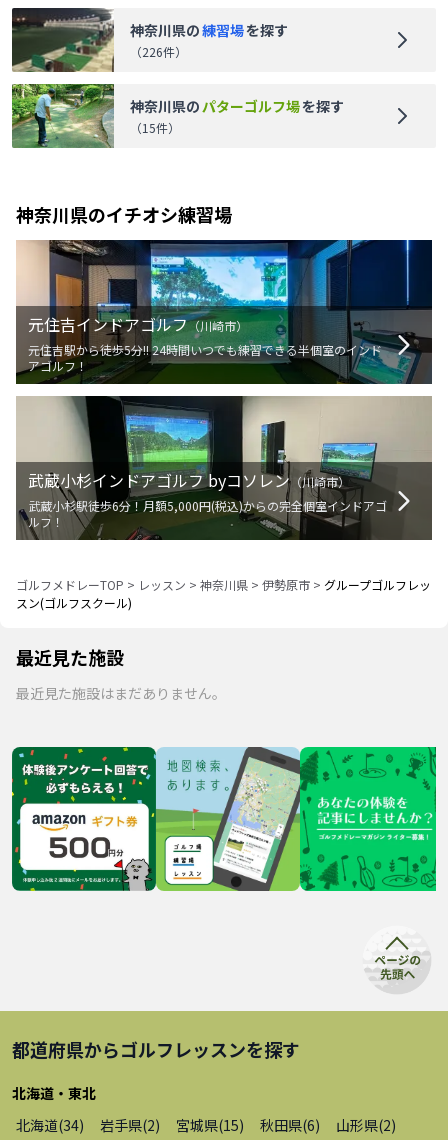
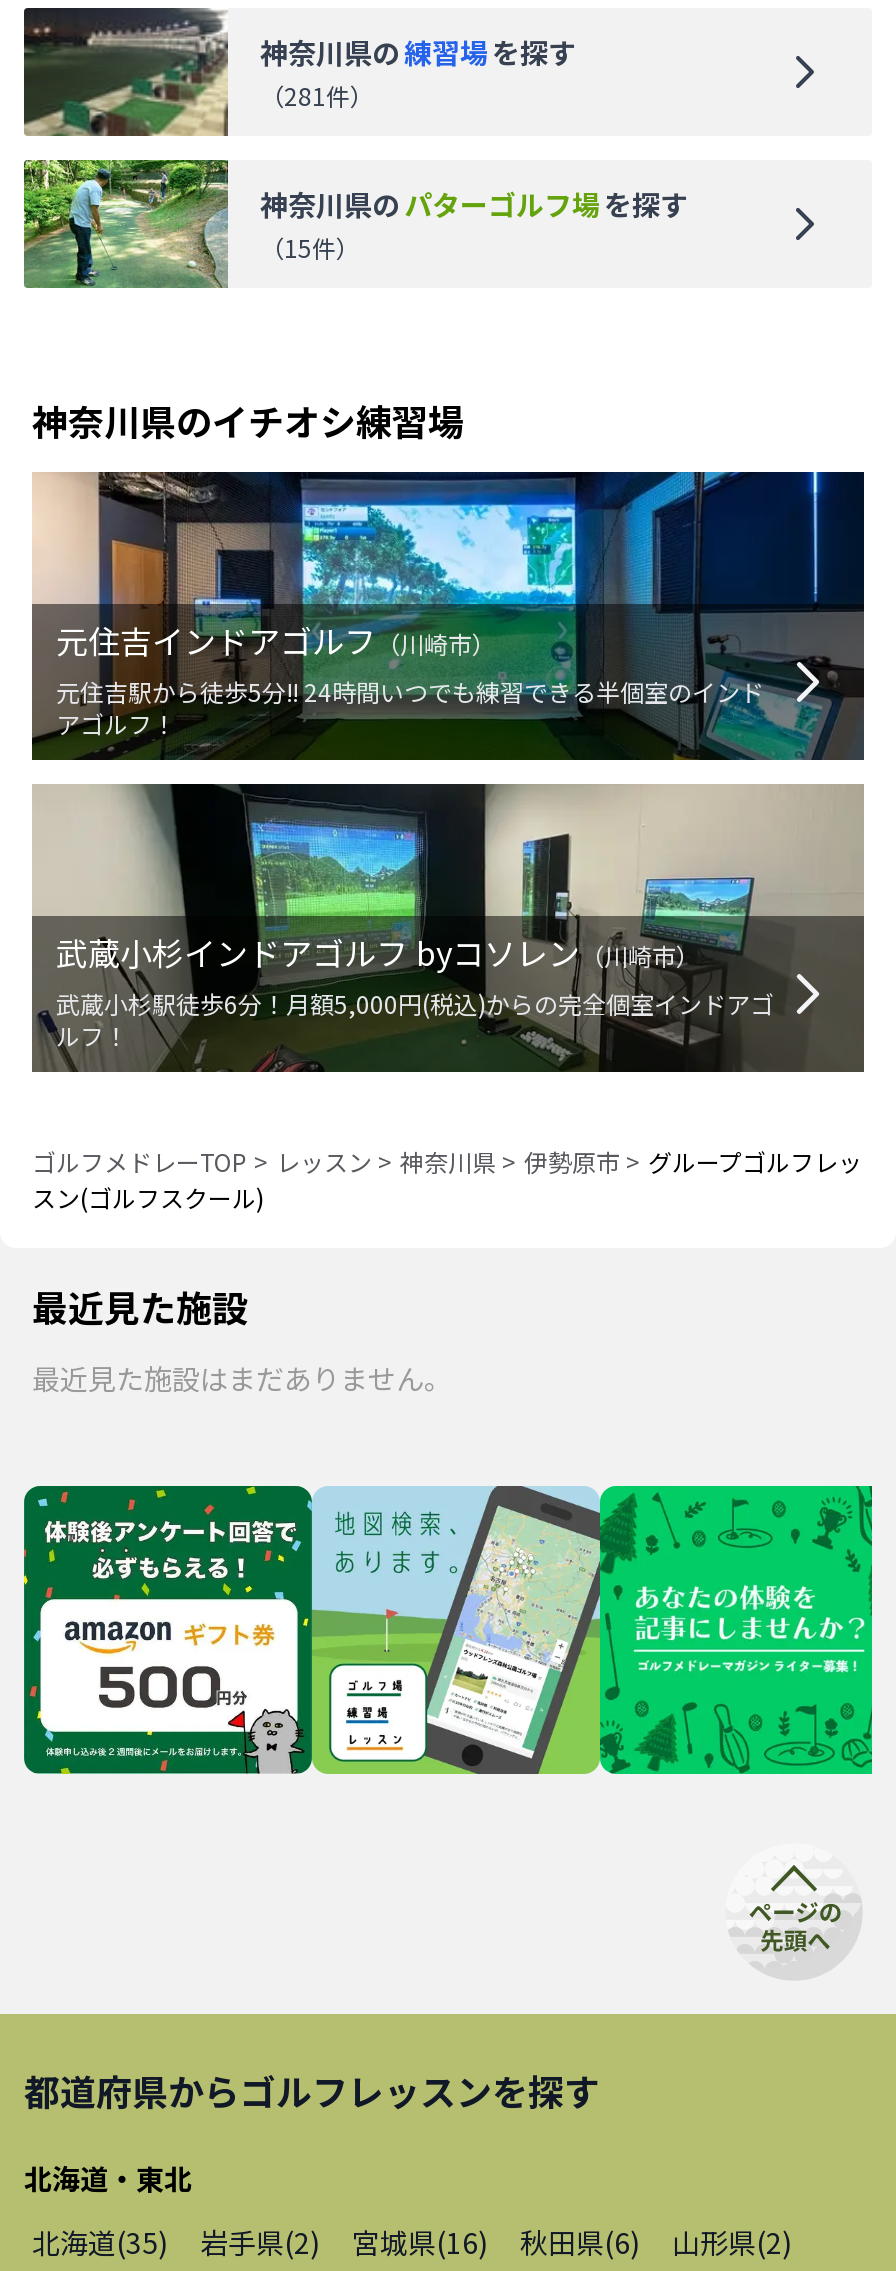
[130,43,187,60] （226件） -> [260,78,374,112] （281件）
[16,1115,84,1135] 北海道(34) -> [32,2222,168,2262] 北海道(35)
[176,1115,244,1135] 宮城県(15) -> [352,2222,488,2262] 宮城県(16)

